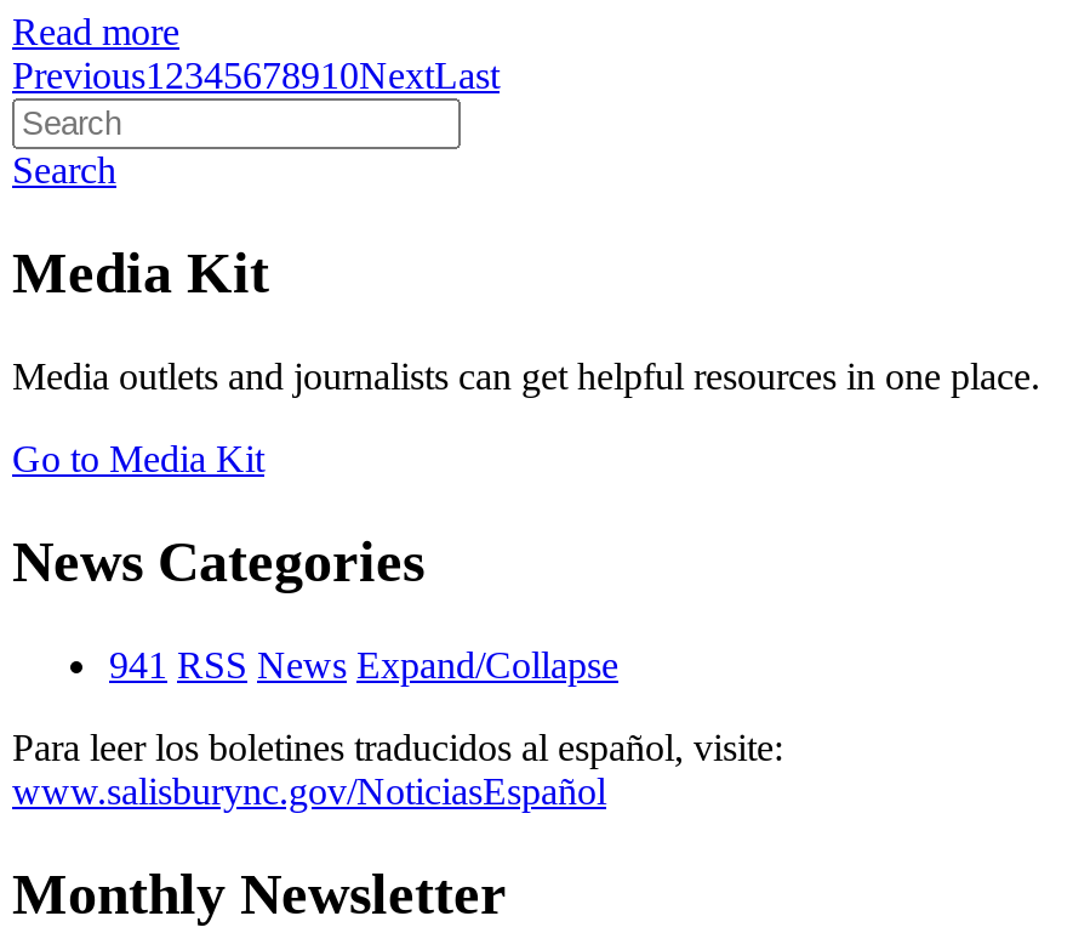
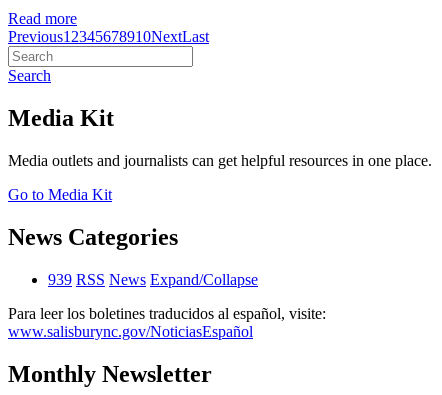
[109,643,618,685] 941 RSS News Expand/Collapse -> [48,271,258,288] 939 RSS News Expand/Collapse

